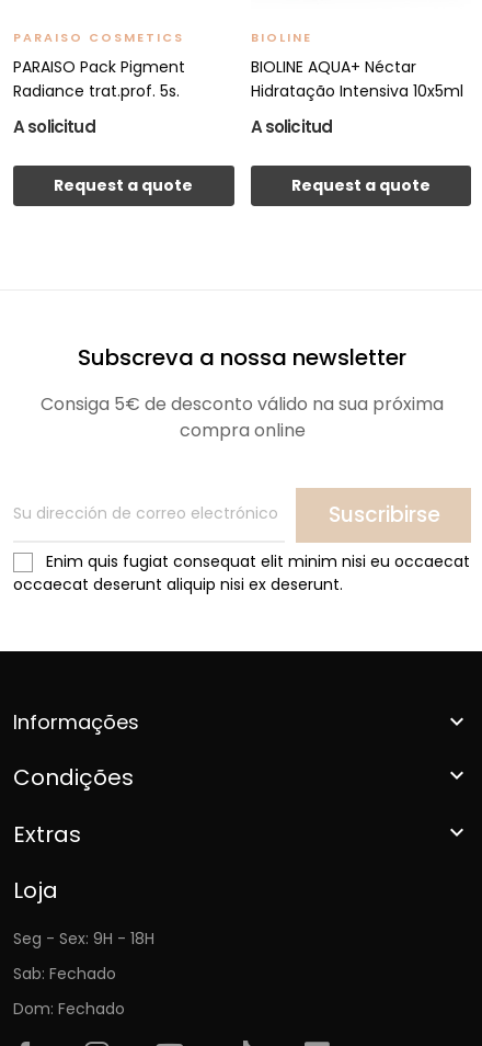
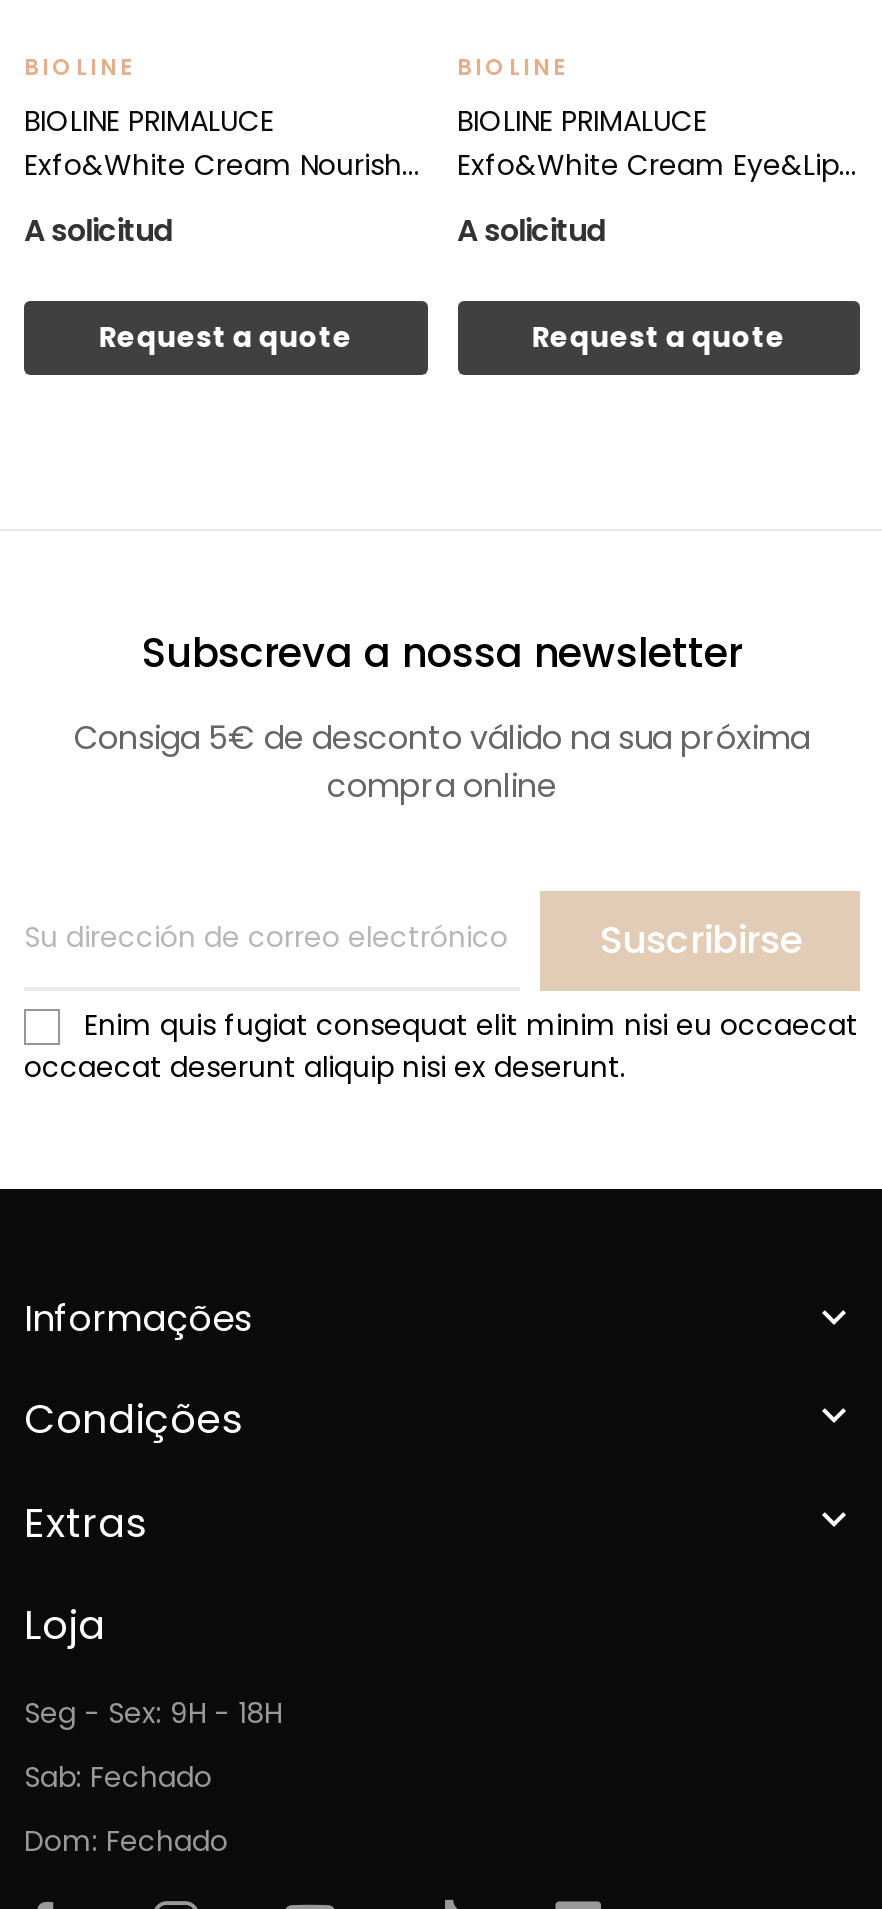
[13,28,185,102] PARAISO COSMETICS | PARAISO Pack Pigment | Radiance trat.prof. 5s. -> [24,51,420,185] BIOLINE | BIOLINE PRIMALUCE | Exfo&White Cream Nourish...
[250,56,463,102] BIOLINE AQUA+ Néctar | Hidratação Intensiva 10x5ml -> [457,101,857,185] BIOLINE PRIMALUCE | Exfo&White Cream Eye&Lip...

